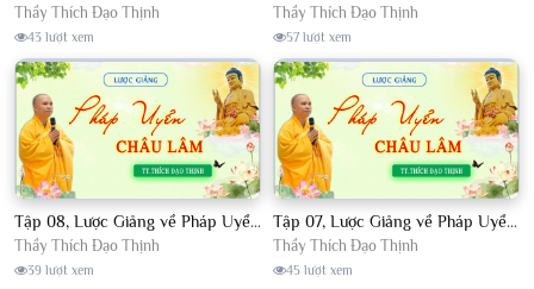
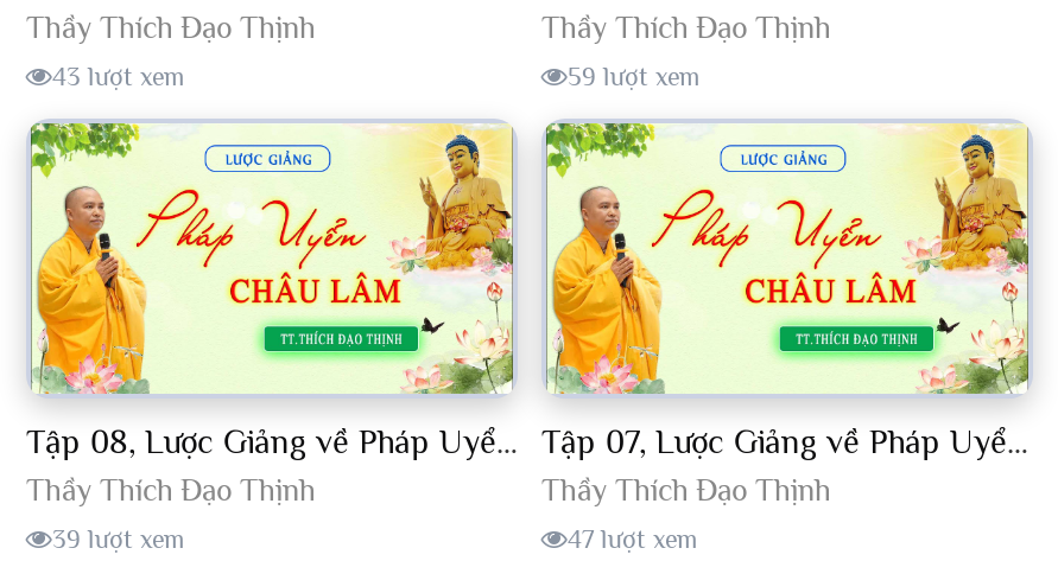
[286,30,352,44] 57 lượt xem -> [568,60,701,89] 59 lượt xem
[286,262,353,277] 45 lượt xem -> [568,523,698,552] 47 lượt xem

